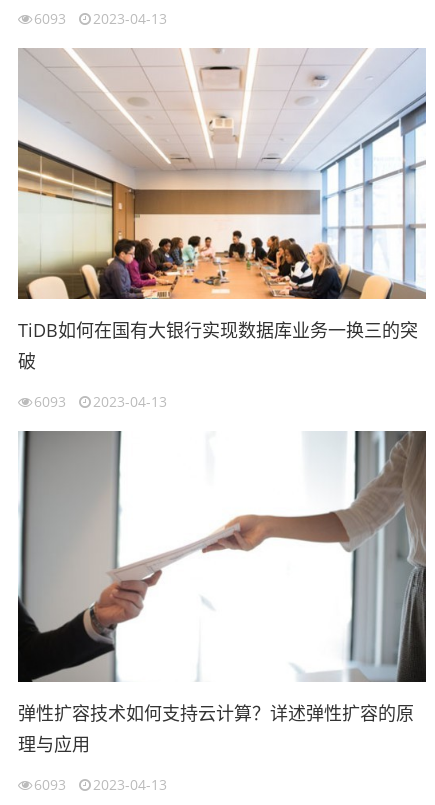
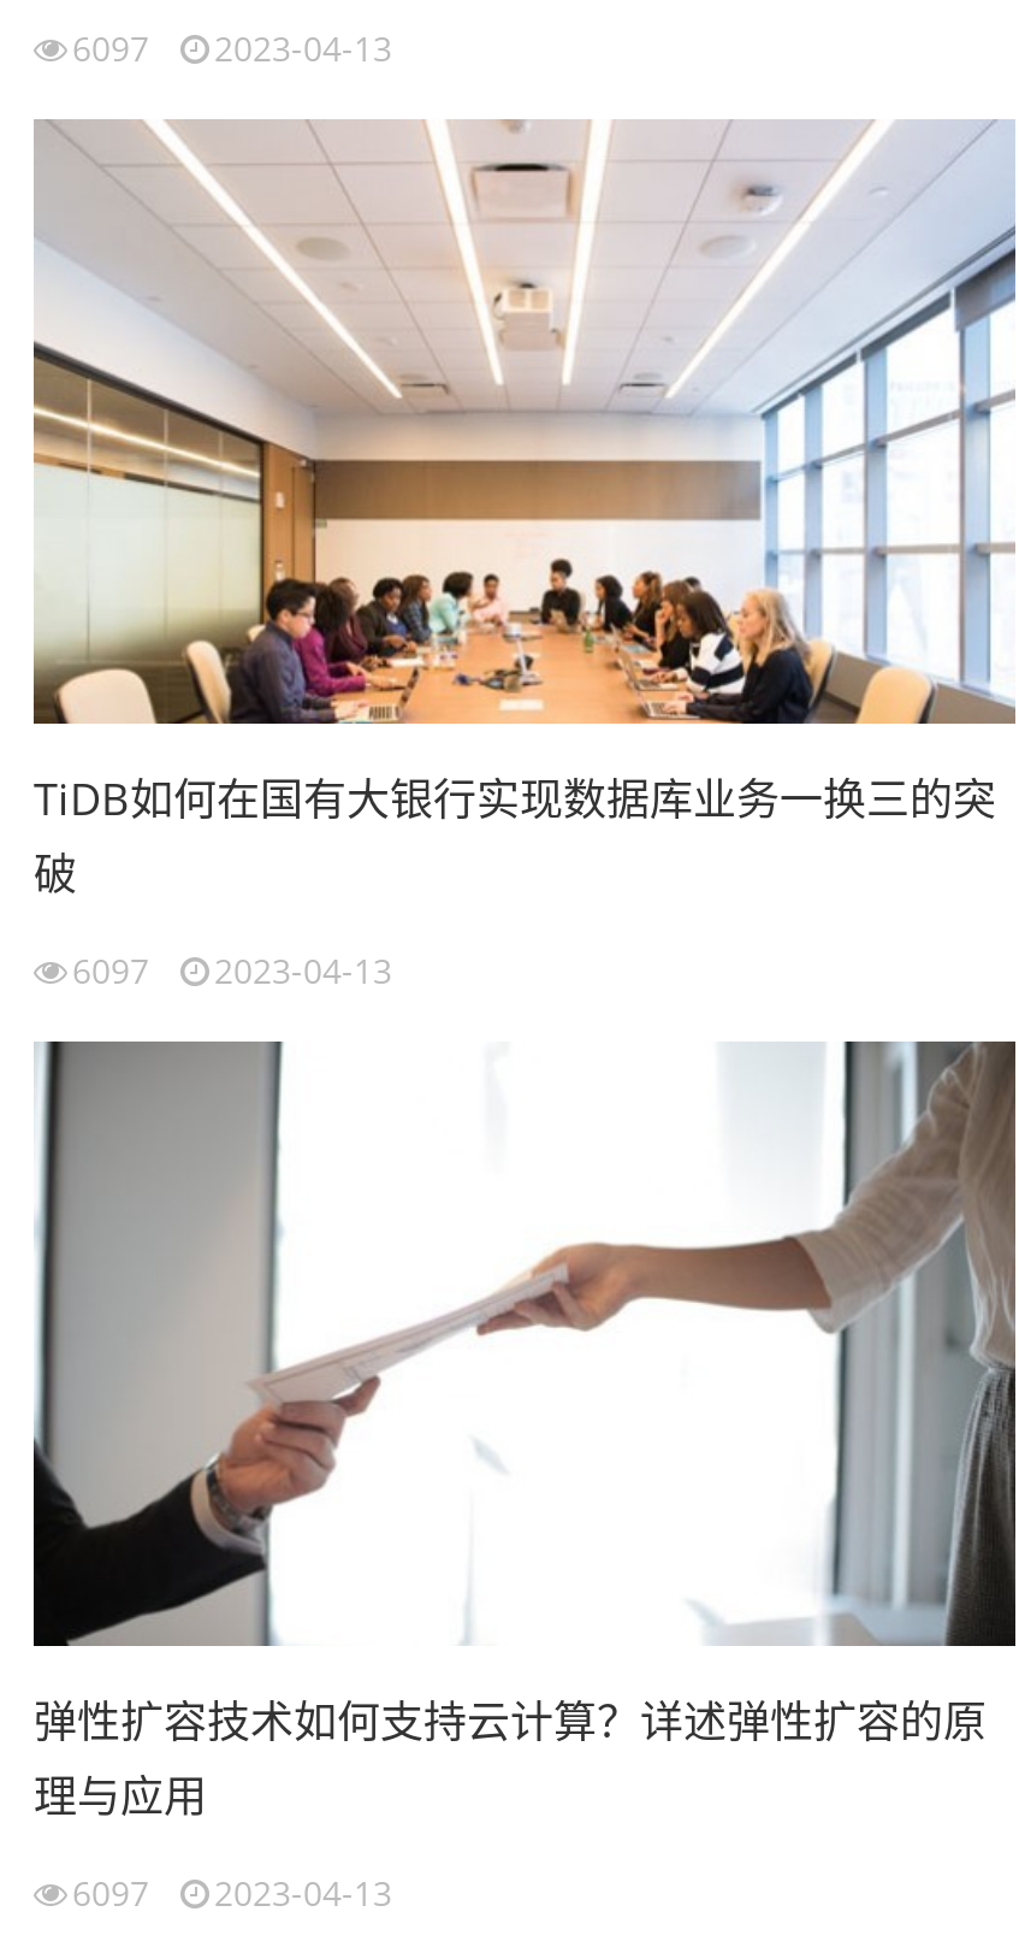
[34,9,167,28] 6093 2023-04-13 -> [72,25,392,71] 6097 2023-04-13
[34,392,167,411] 6093 2023-04-13 -> [72,947,392,993] 6097 2023-04-13
[34,775,167,794] 6093 2023-04-13 -> [72,1869,392,1915] 6097 2023-04-13

